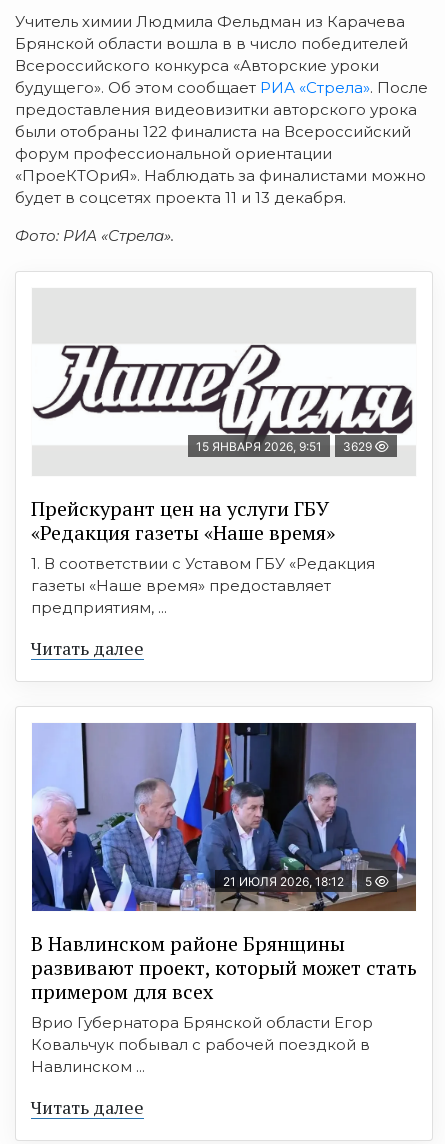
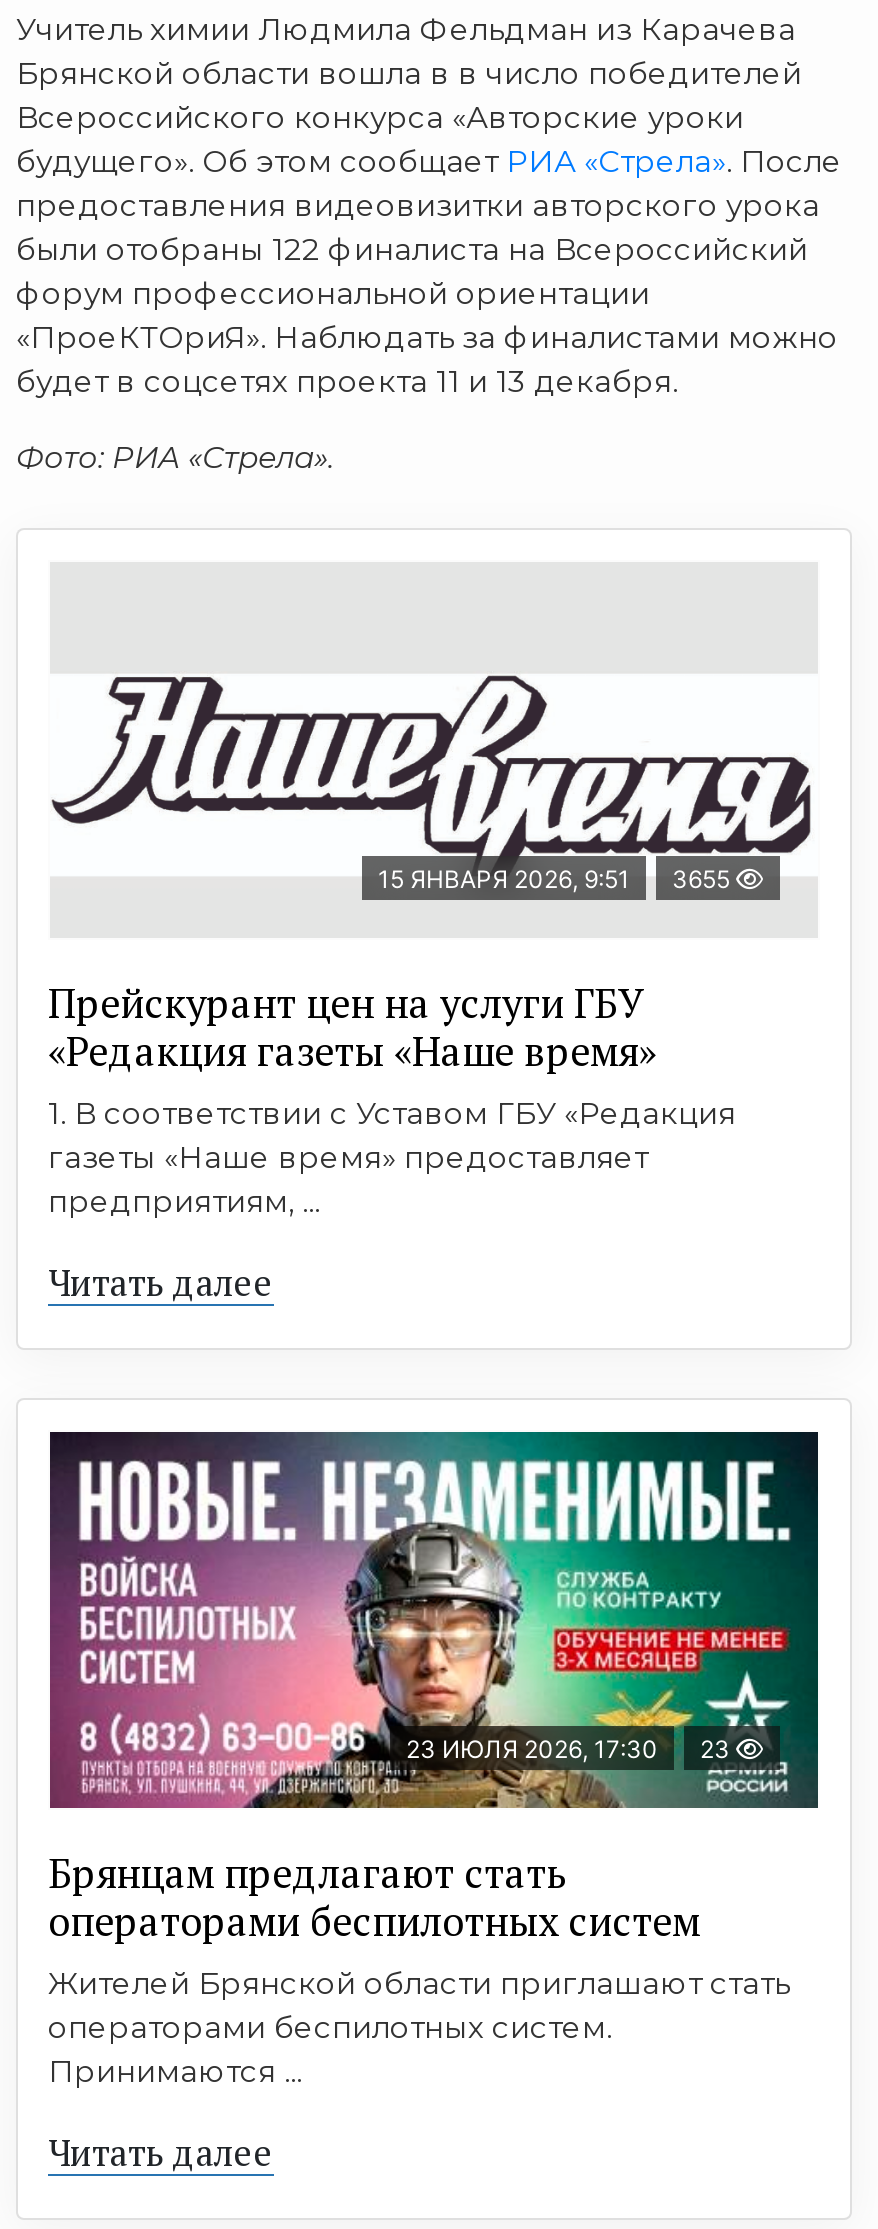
[196,439,375,454] 15 ЯНВАРЯ 2026, 9:51 3629 -> [378,864,736,894] 15 ЯНВАРЯ 2026, 9:51 3655
[31,722,417,912] [image] | 21 ИЮЛЯ 2026, 18:12 | 5 -> [48,1430,820,1808] [image] | 23 ИЮЛЯ 2026, 17:30 | 23
[31,930,417,1076] В Навлинском районе Брянщины | развивают проект, который может стать | примером для всех | Врио Губернатора Брянской области Егор | Ковальчук побывал с рабочей поездкой в | Навлинском ... -> [48,1846,790,2090] Брянцам предлагают стать | оперaторами бeспилoтных систeм | Жителей Брянской области приглашают стать | операторами беспилотных систем. | Принимаются ...

